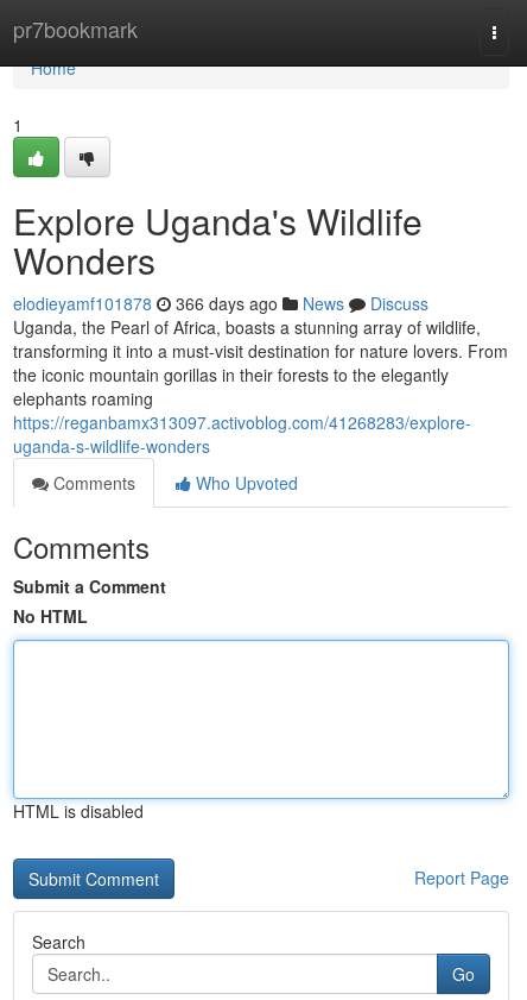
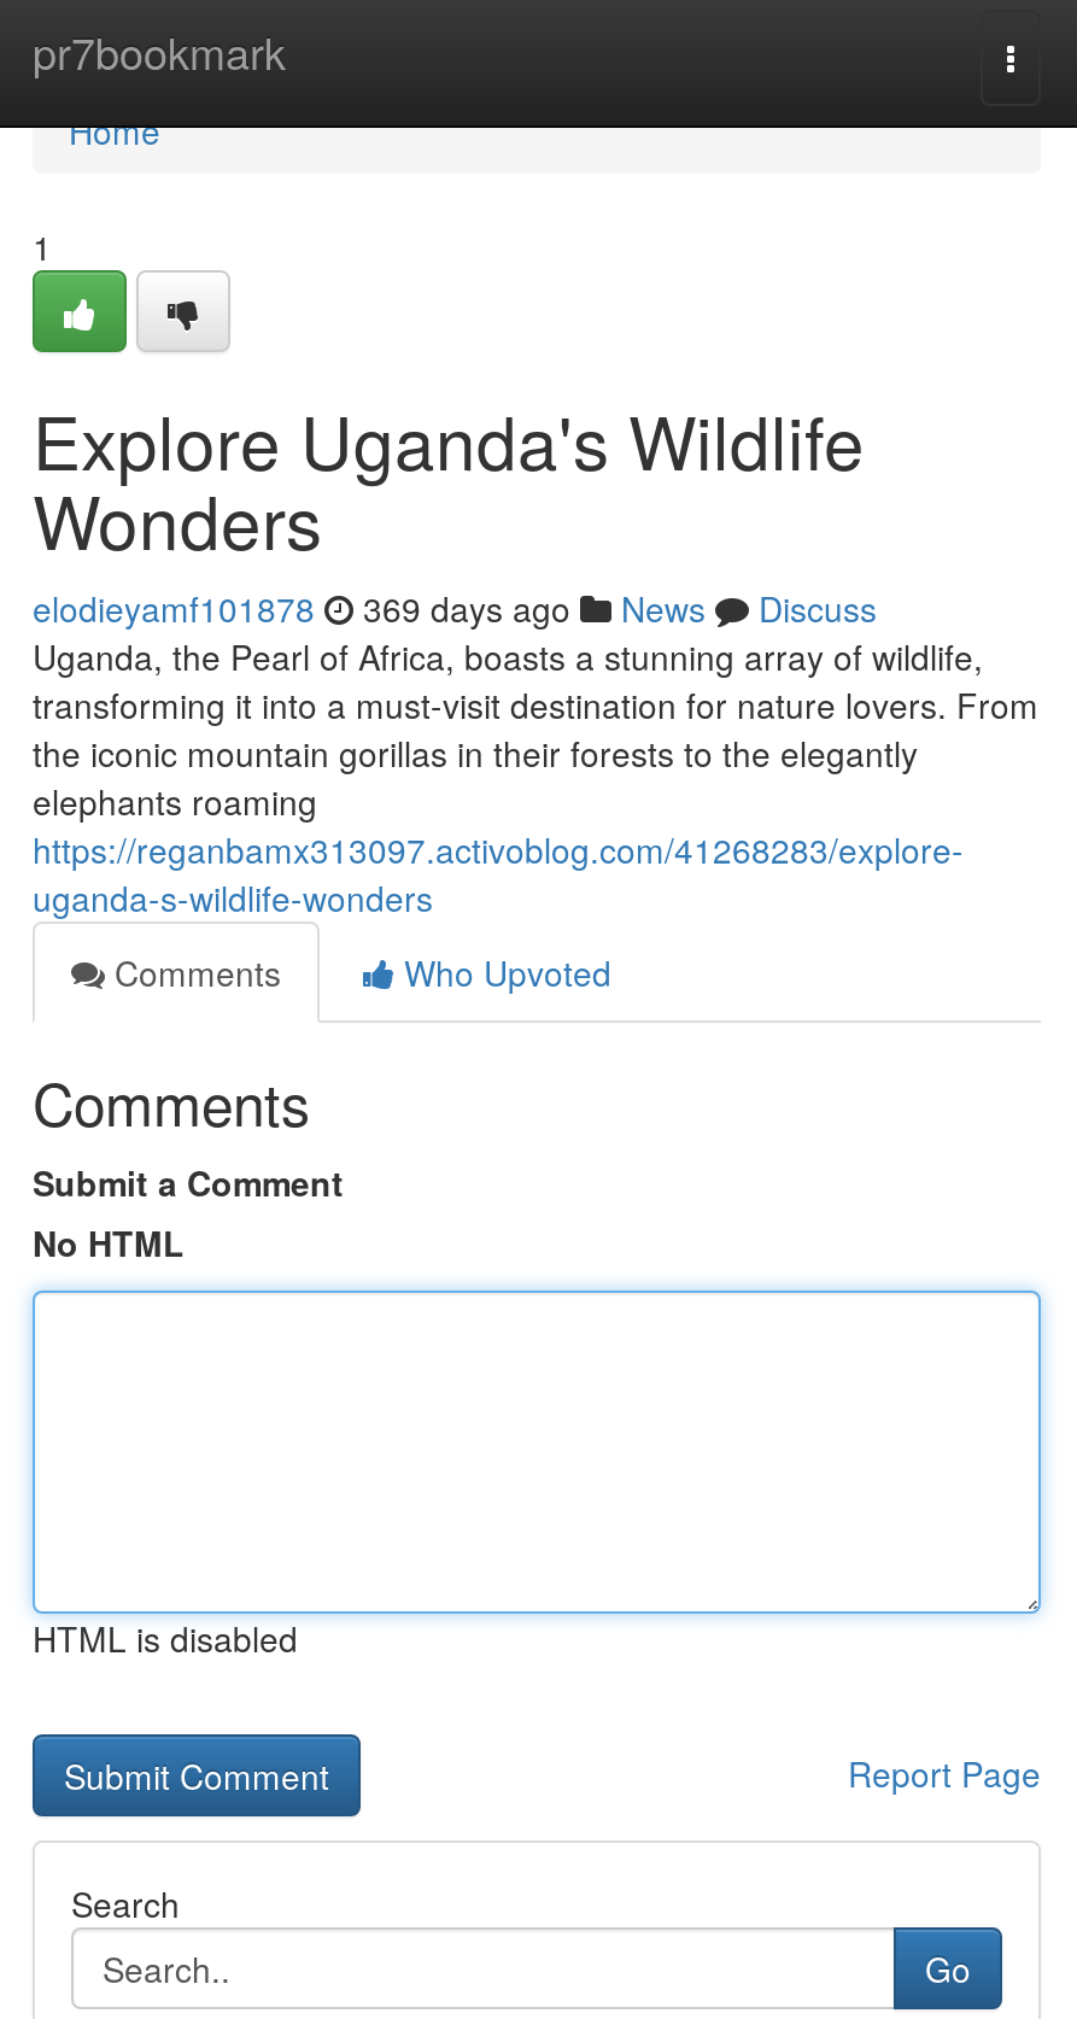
[13,291,428,315] elodieyamf101878 366 days ago News Discuss -> [33,584,877,632] elodieyamf101878 369 days ago News Discuss

